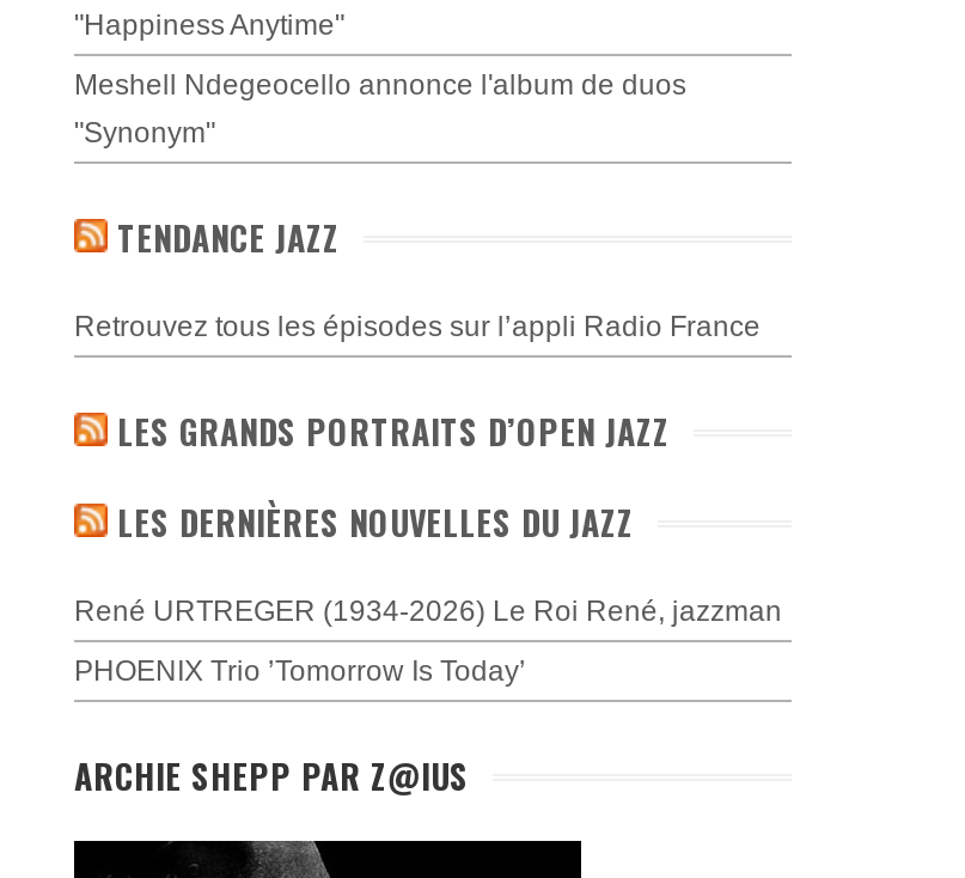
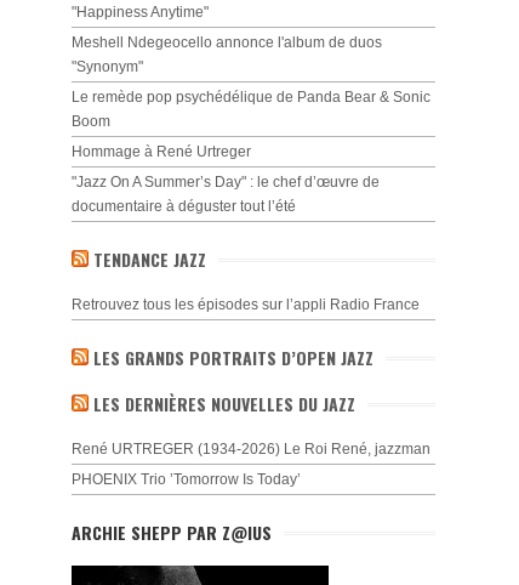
none -> [72,89,430,215] Le remède pop psychédélique de Panda Bear & Sonic | Boom | Hommage à René Urtreger | "Jazz On A Summer’s Day" : le chef d’œuvre de | documentaire à déguster tout l’été

